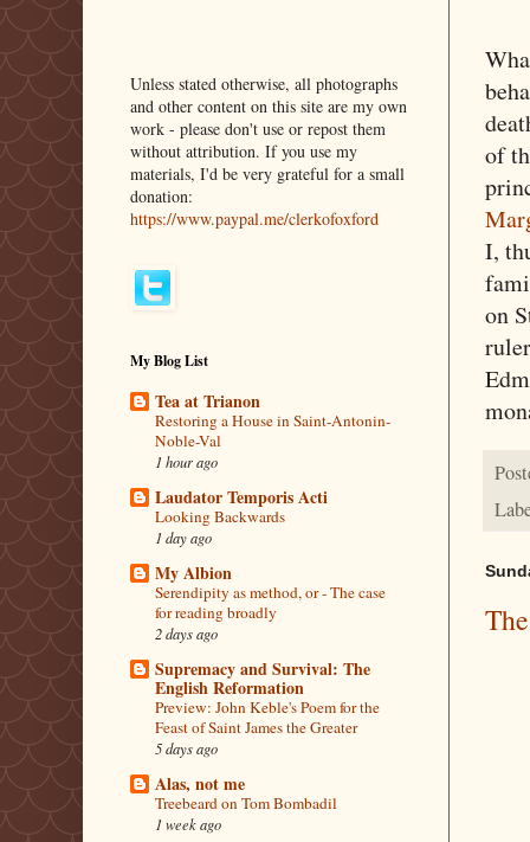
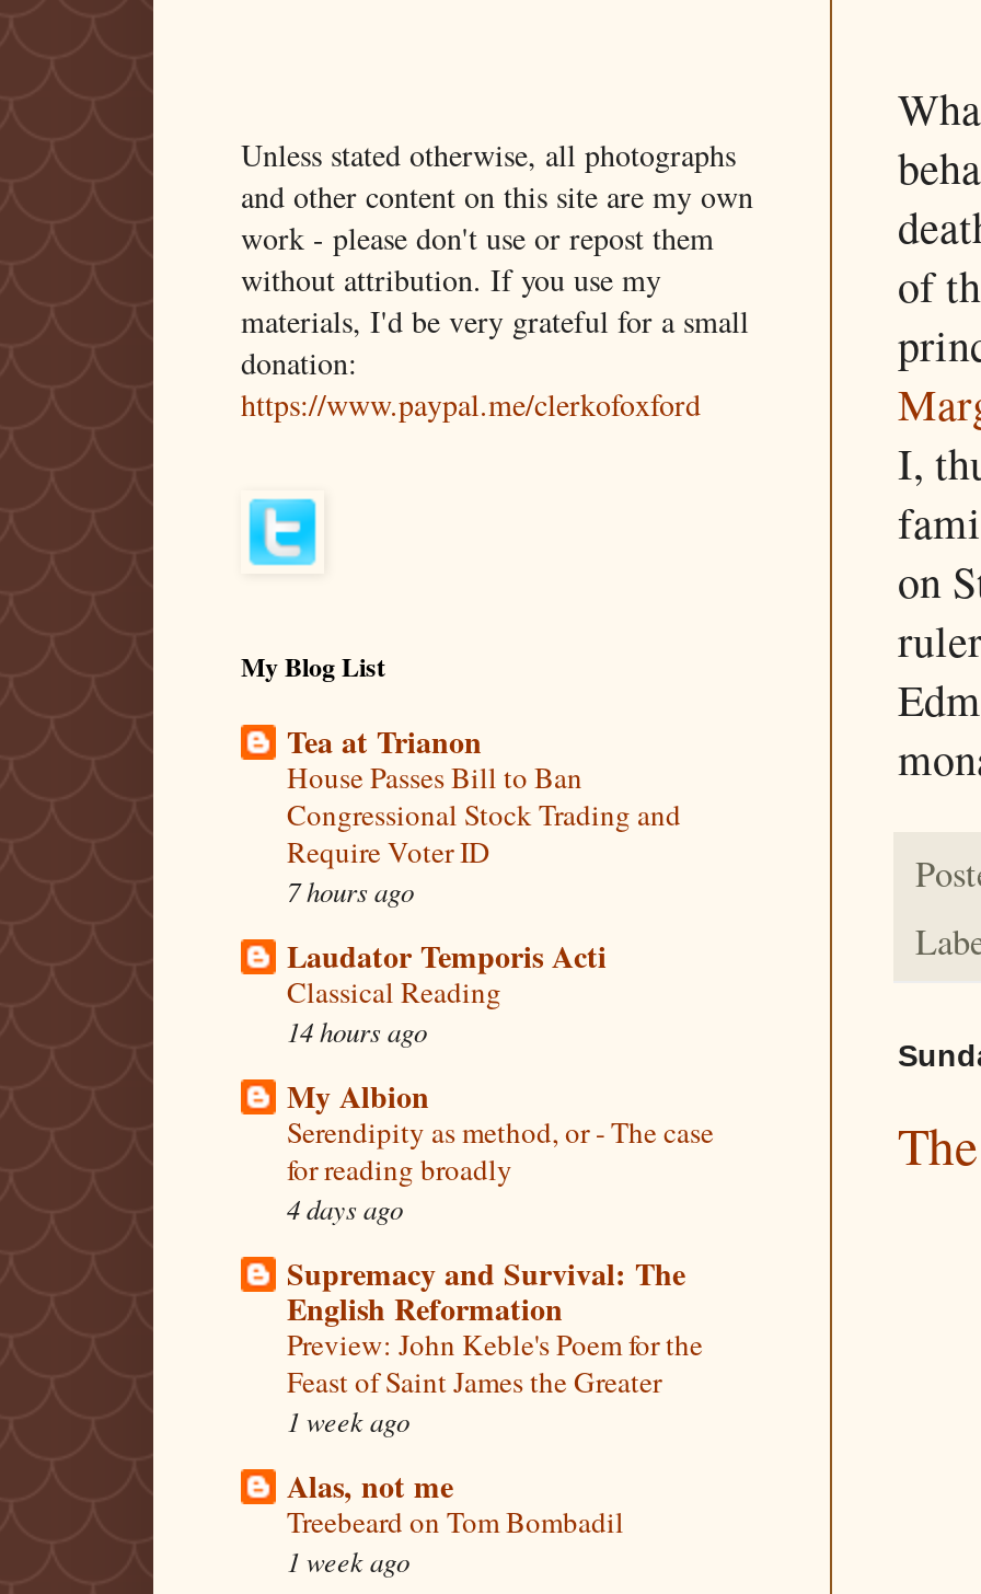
[155,409,390,471] Restoring a House in Saint-Antonin- | Noble-Val | 1 hour ago -> [287,757,681,908] House Passes Bill to Ban | Congressional Stock Trading and | Require Voter ID | 7 hours ago
[155,505,285,547] Looking Backwards | 1 day ago -> [287,971,501,1048] Classical Reading | 14 hours ago
[155,622,218,643] 2 days ago -> [287,1188,403,1225] 4 days ago
[155,737,218,757] 5 days ago -> [287,1400,409,1438] 1 week ago

